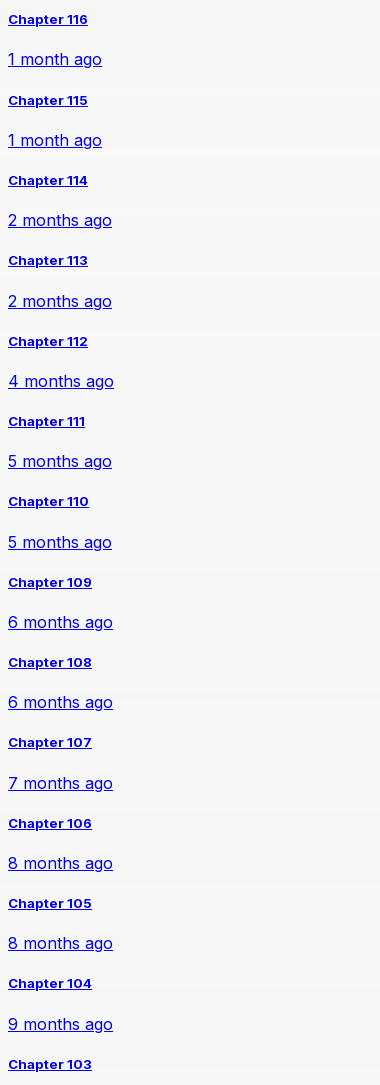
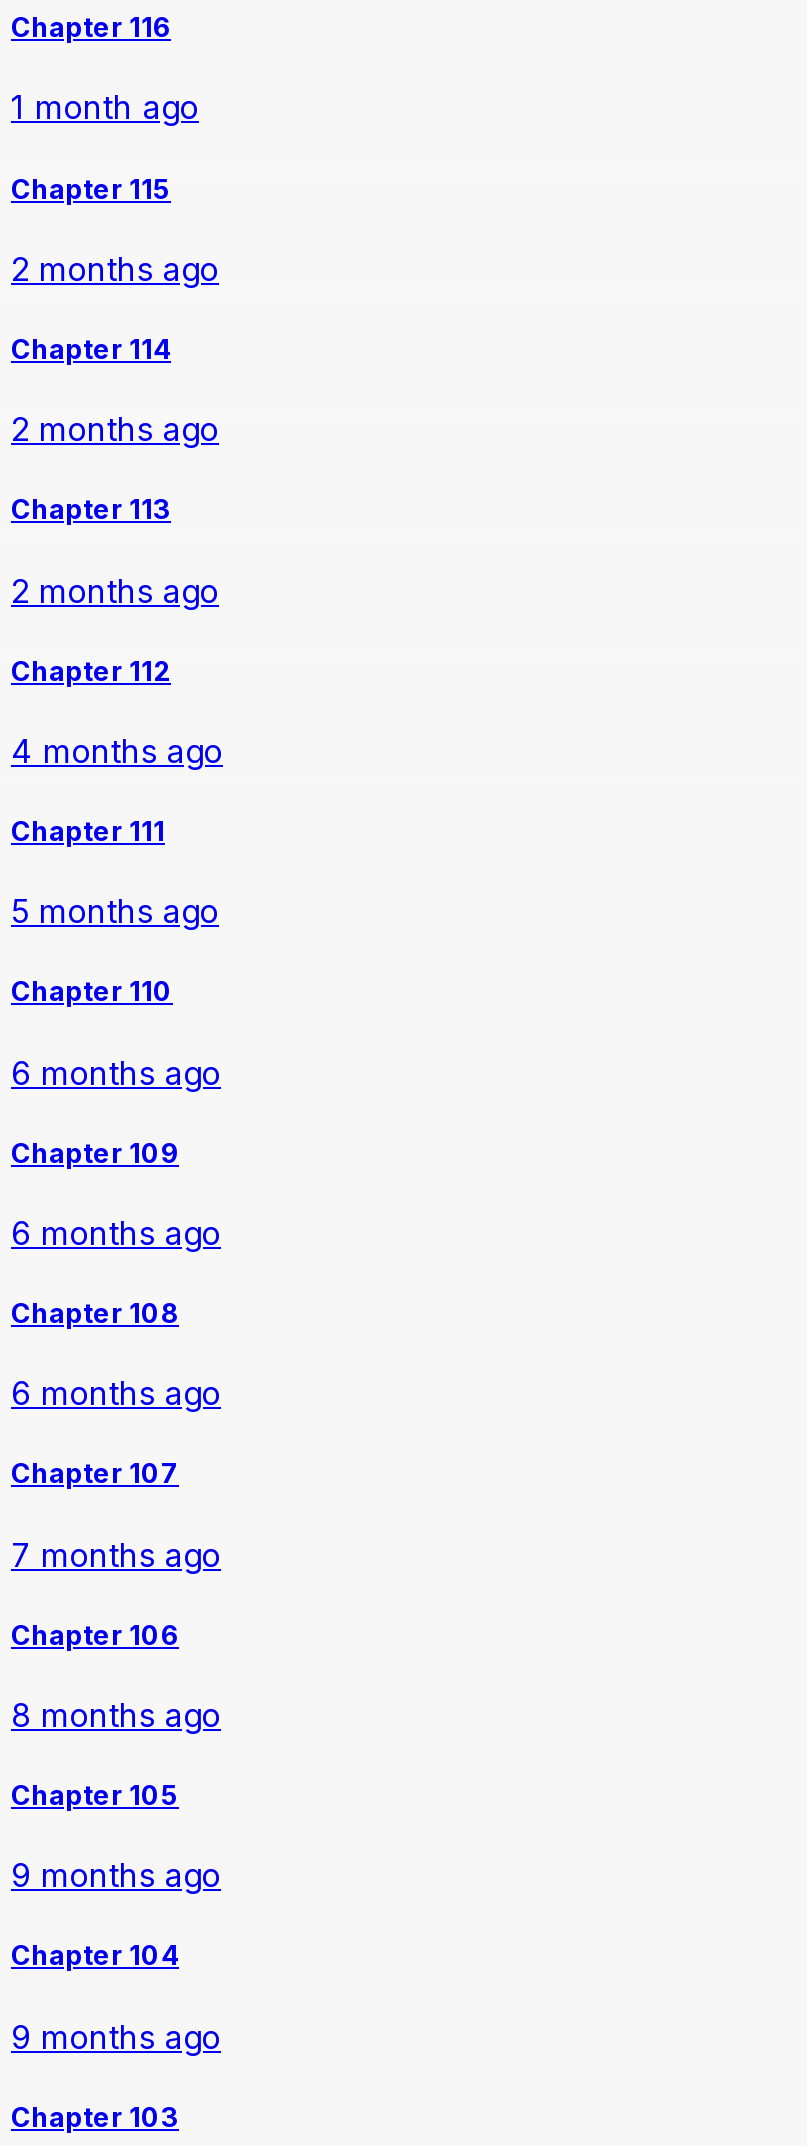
[8,130,102,150] 1 month ago -> [11,249,219,289] 2 months ago
[8,531,112,551] 5 months ago -> [11,1052,221,1092] 6 months ago
[8,933,113,953] 8 months ago -> [11,1855,221,1895] 9 months ago

